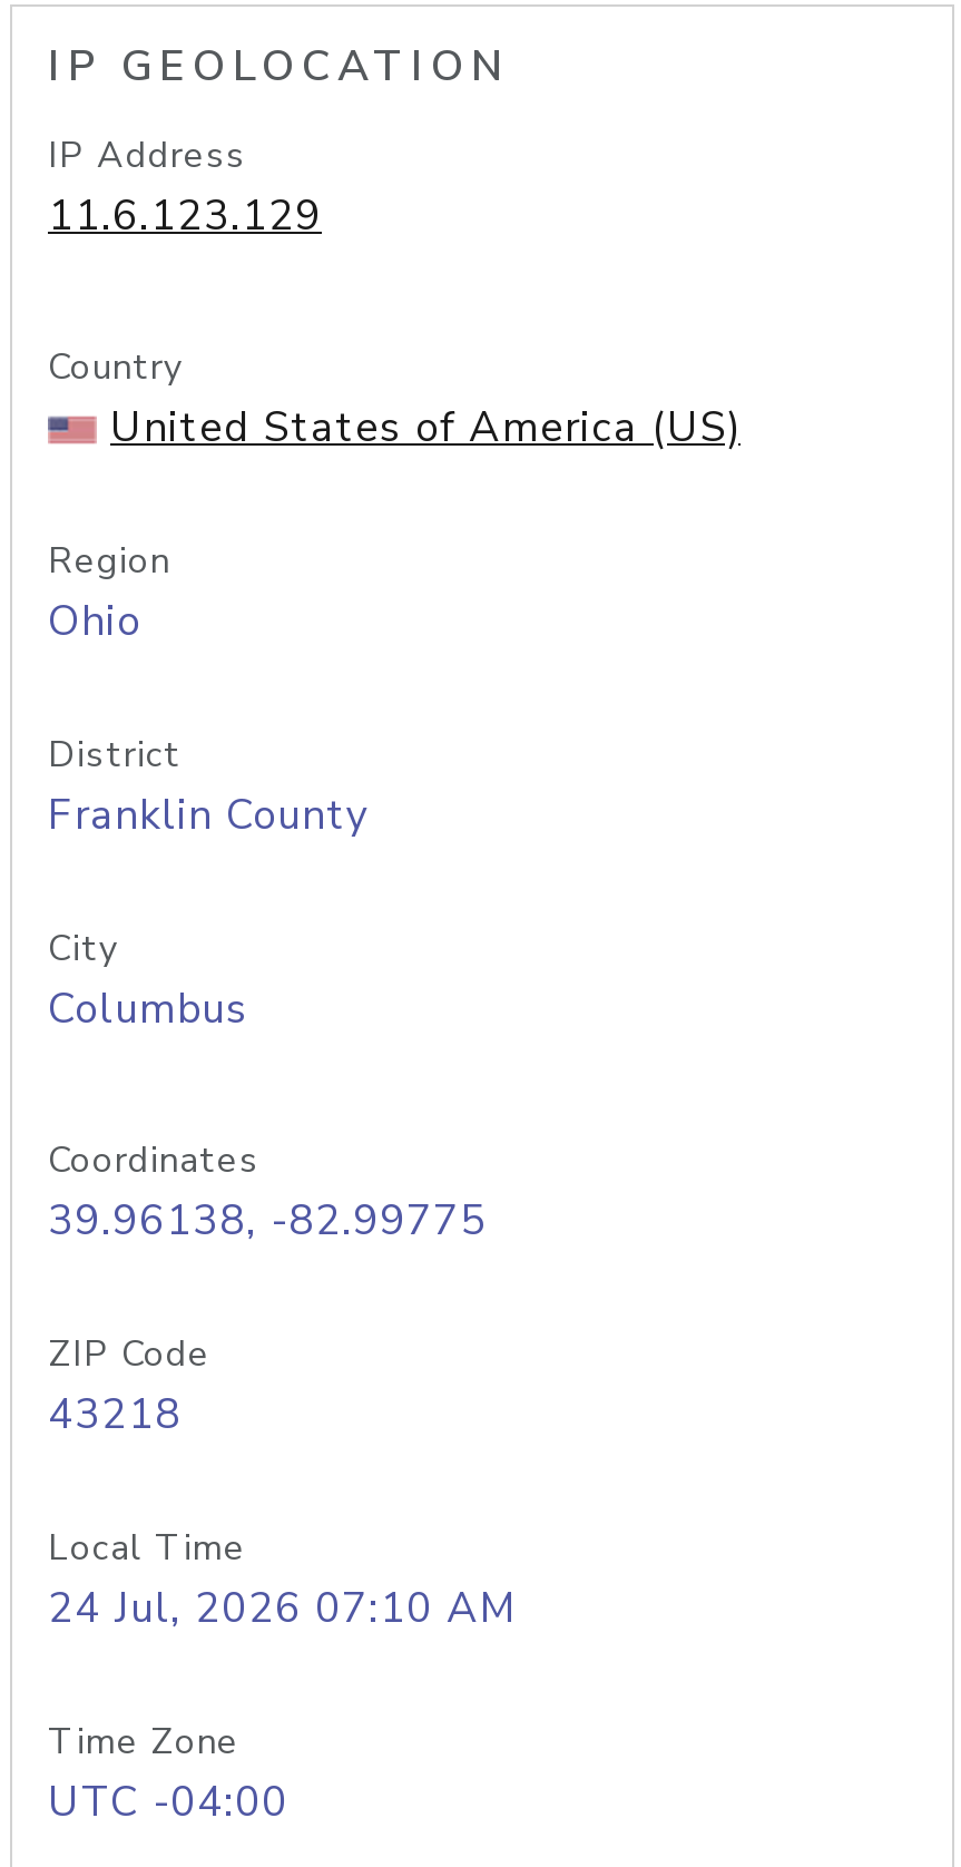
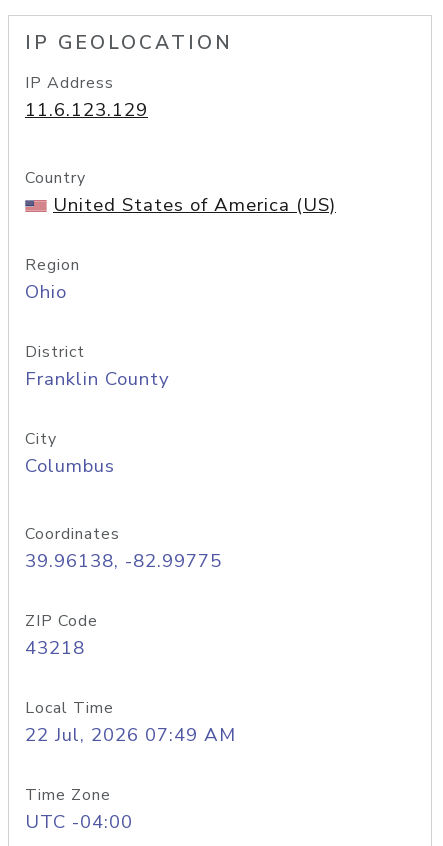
[48,1580,518,1638] 24 Jul, 2026 07:10 AM -> [25,722,236,748] 22 Jul, 2026 07:49 AM

